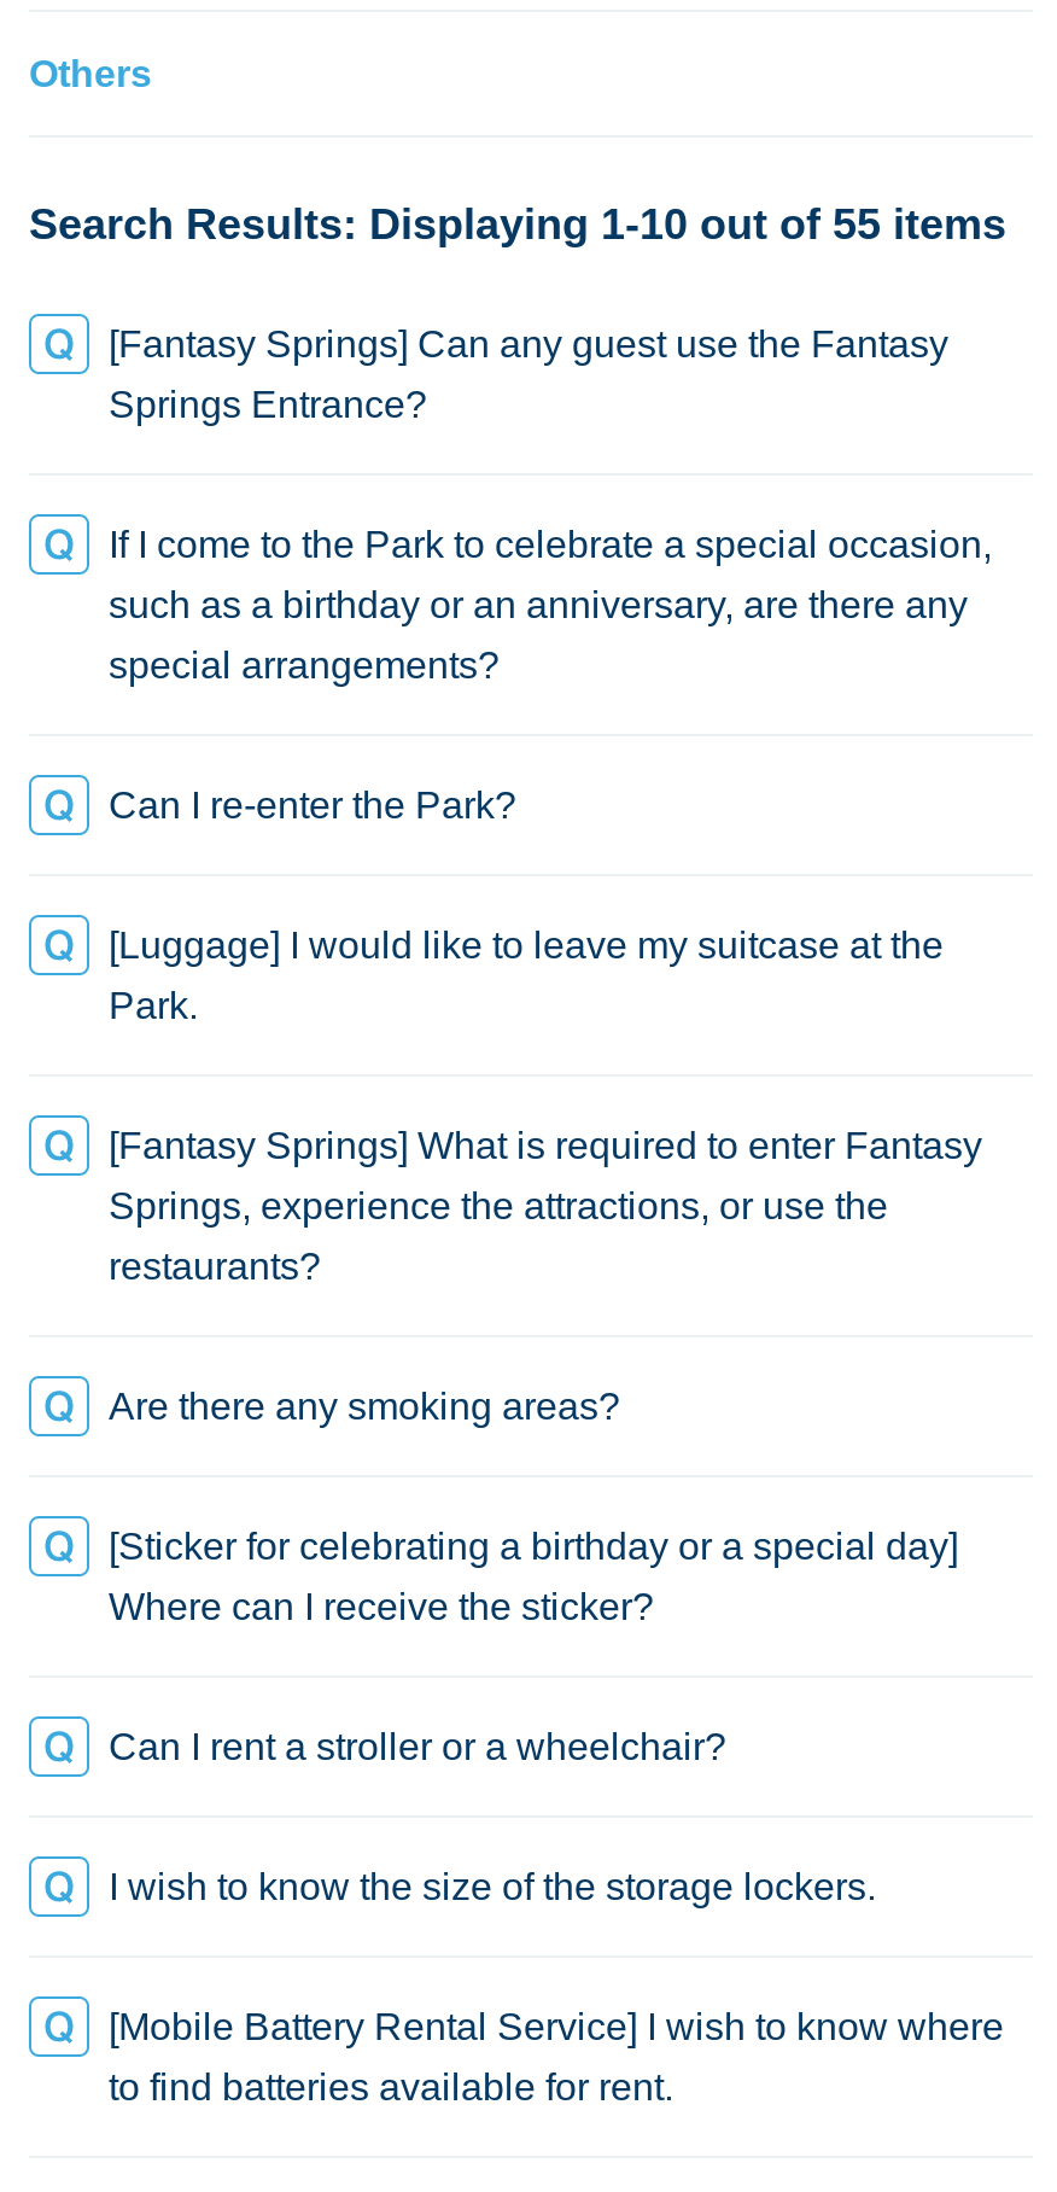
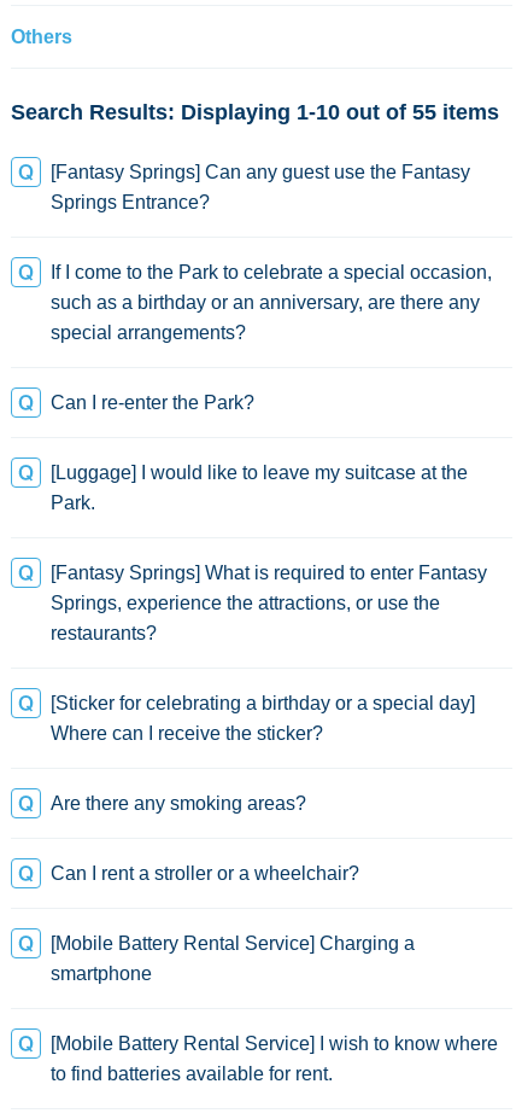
moved [109,1386,620,1427] -> [51,793,306,814]: Are there any smoking areas?
moved [109,1526,958,1627] -> [51,693,475,744]: [Sticker for celebrating a birthday or a special day] | Where can I receive the sticker?
[109,1866,876,1907] I wish to know the size of the storage lockers. -> [51,933,415,984] [Mobile Battery Rental Service] Charging a | smartphone

